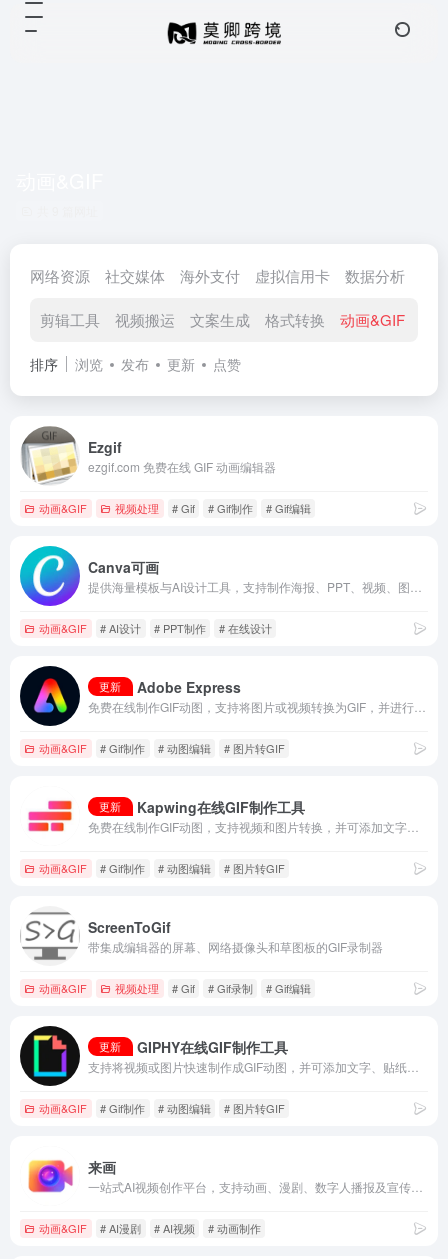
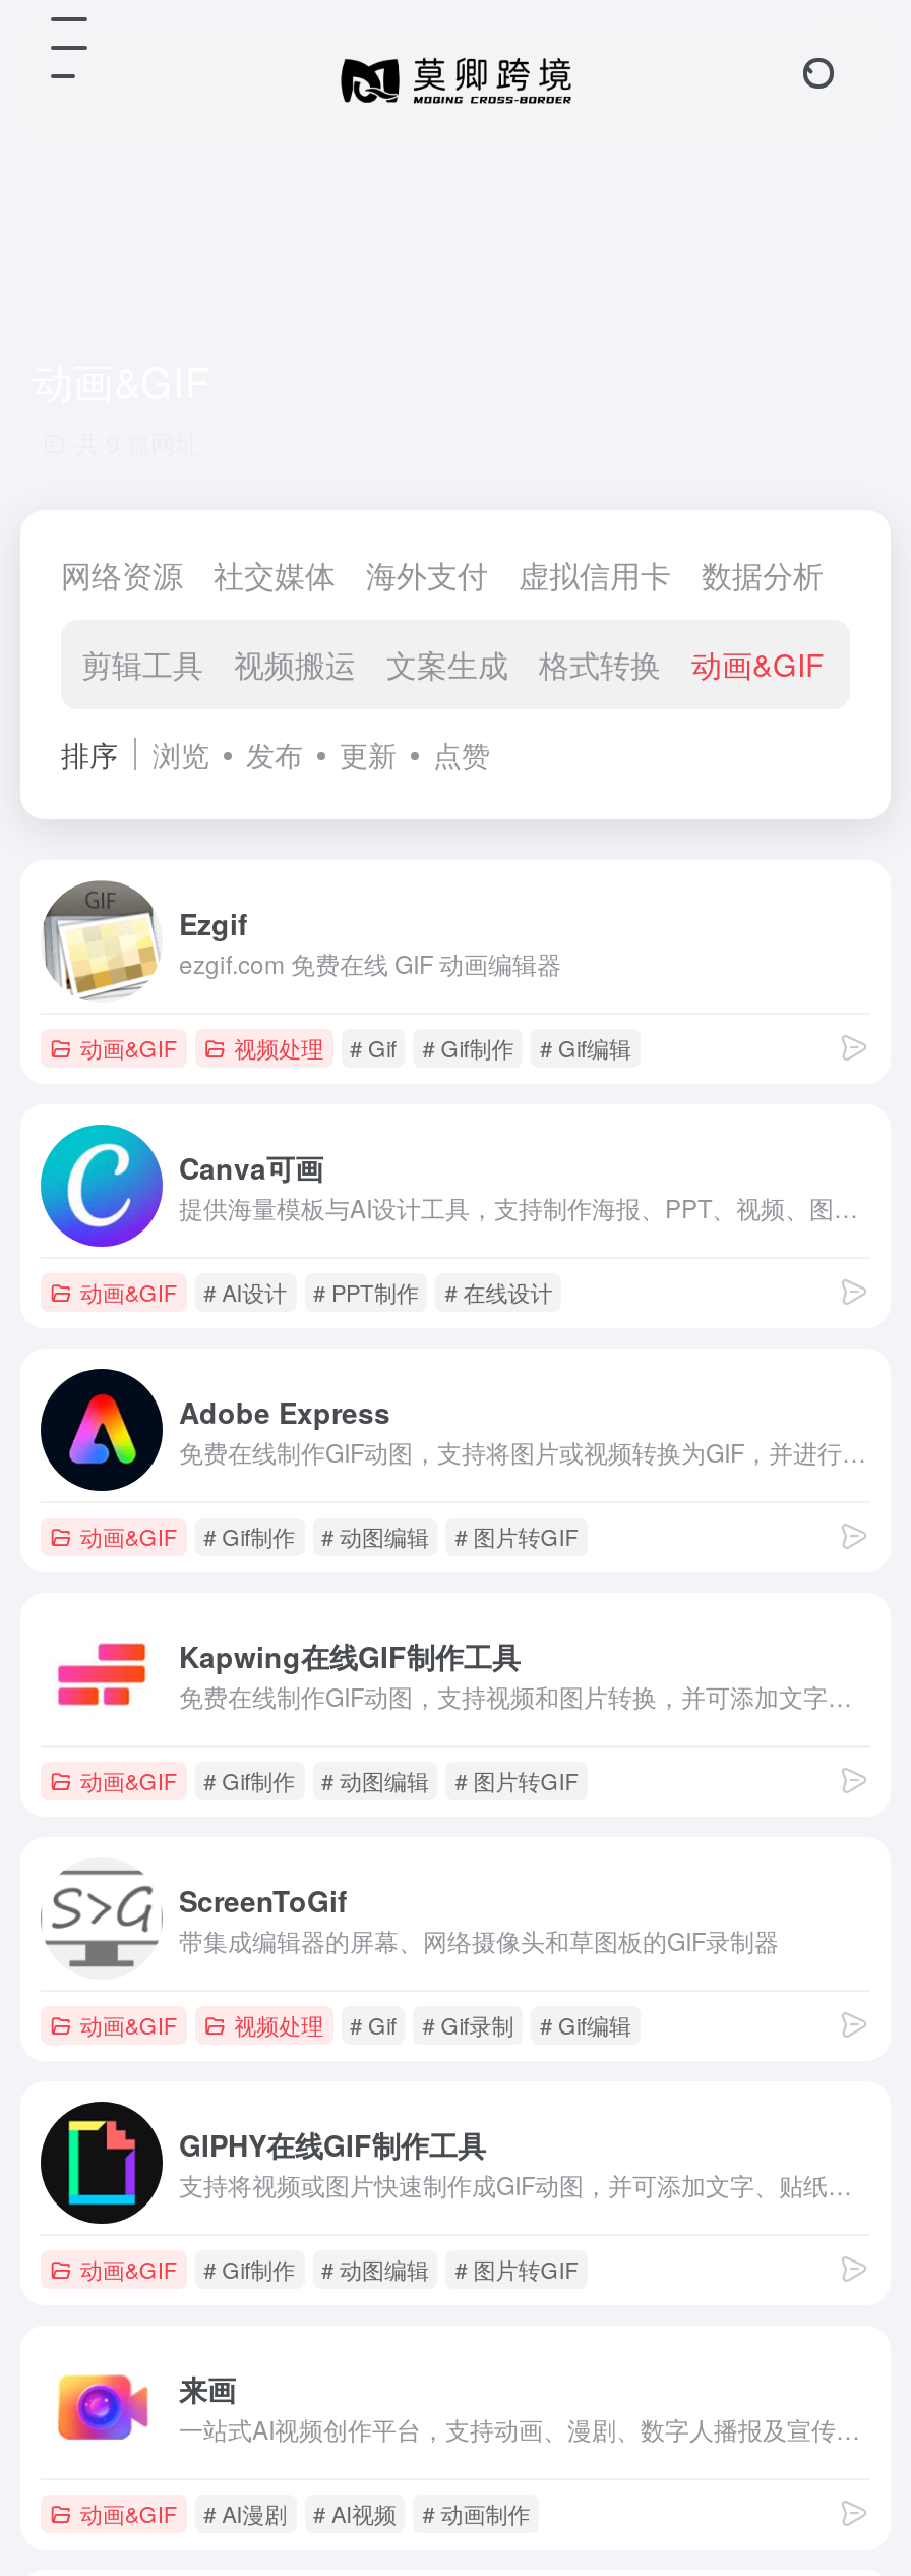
[99,678,121,694] 更新 -> none
[99,798,121,814] 更新 -> none
[99,1038,121,1054] 更新 -> none

